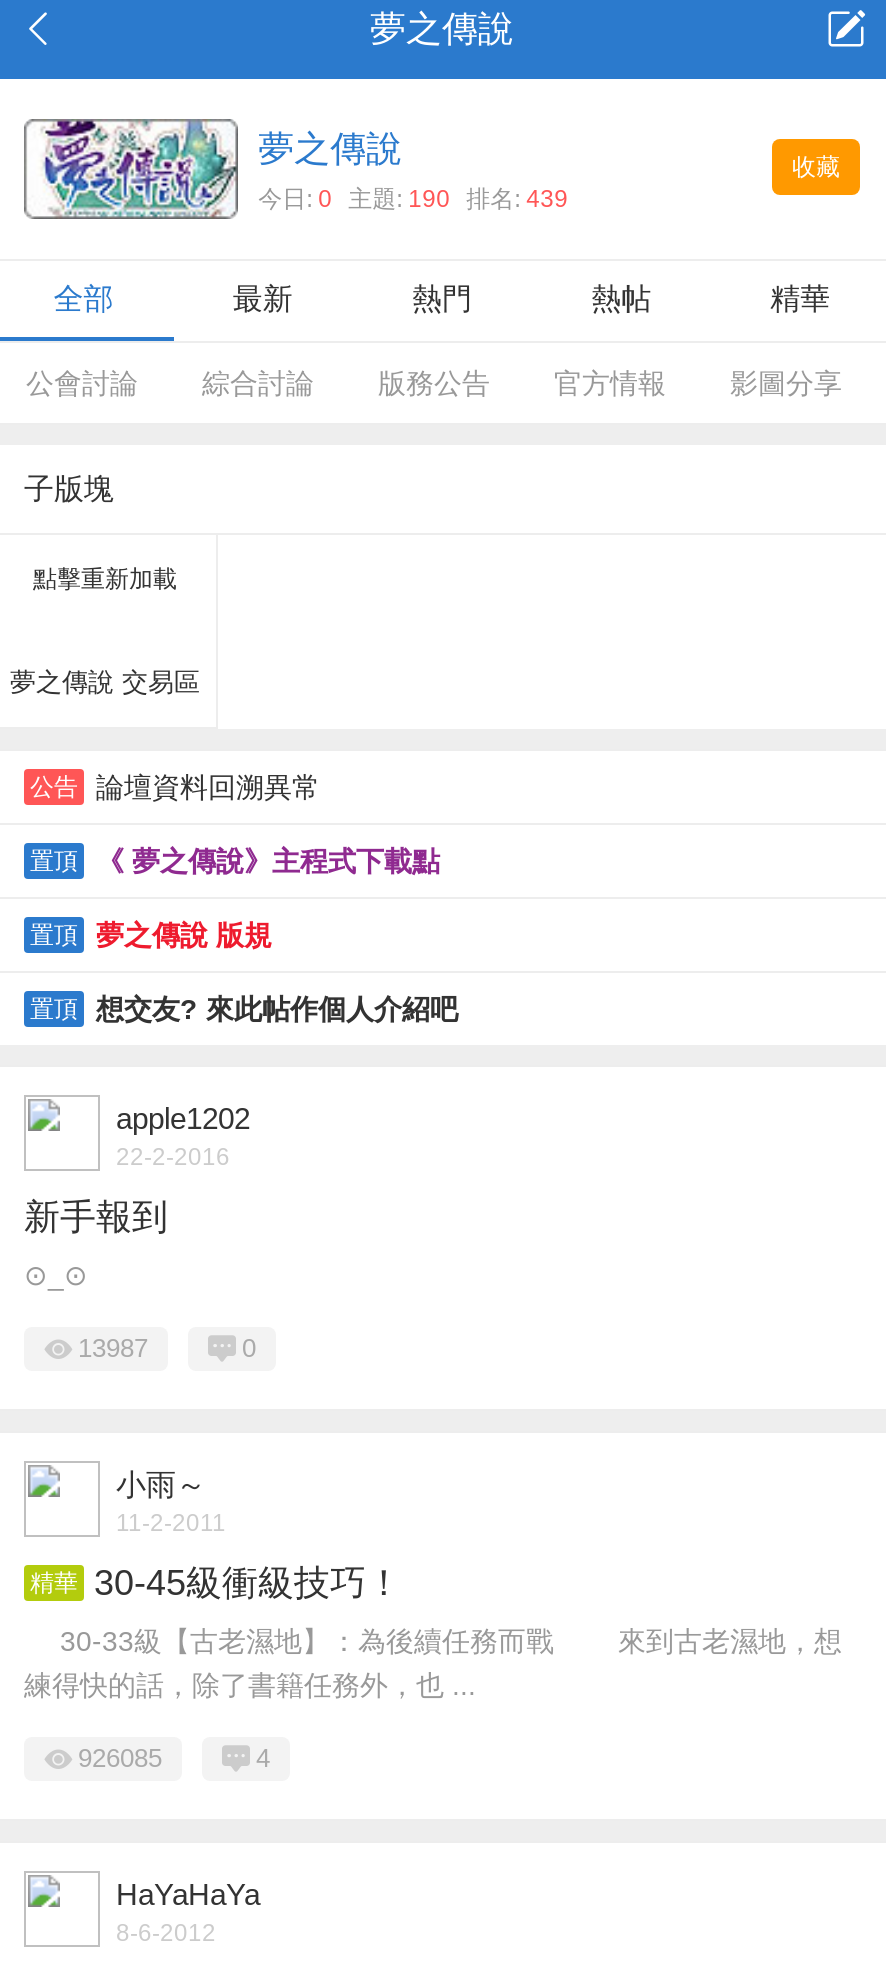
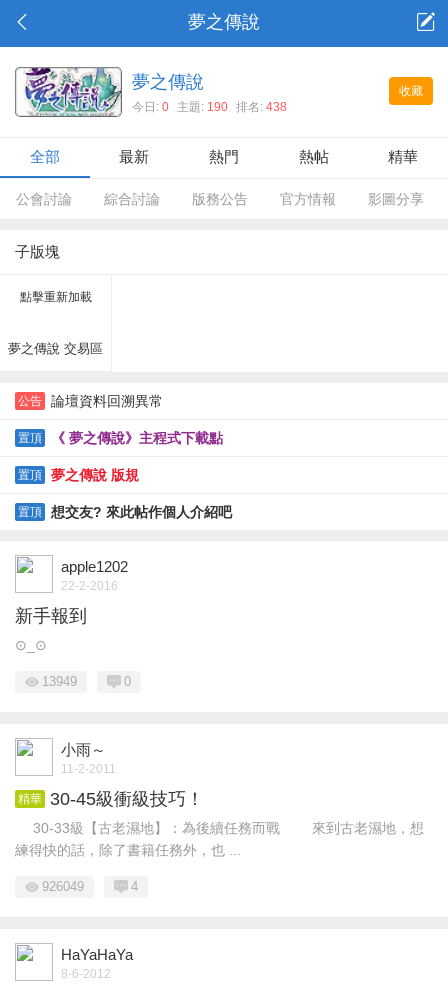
[258,185,568,213] 今日: 0 主題: 190 排名: 439 -> [132,100,287,114] 今日: 0 主題: 190 排名: 438
[78,1333,148,1363] 13987 -> [42,674,77,689] 13949
[78,1743,162,1773] 926085 -> [42,879,84,894] 926049

